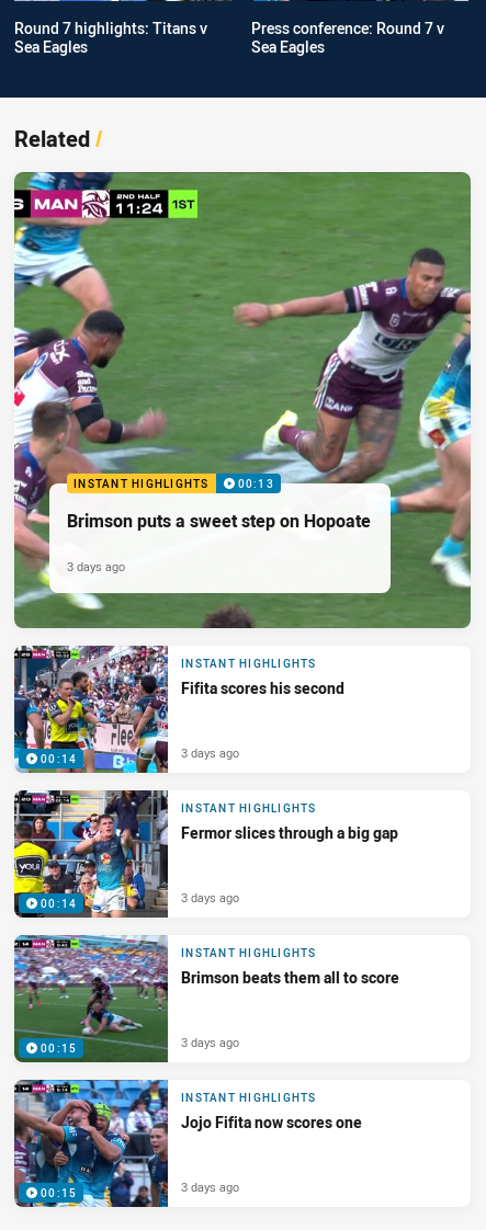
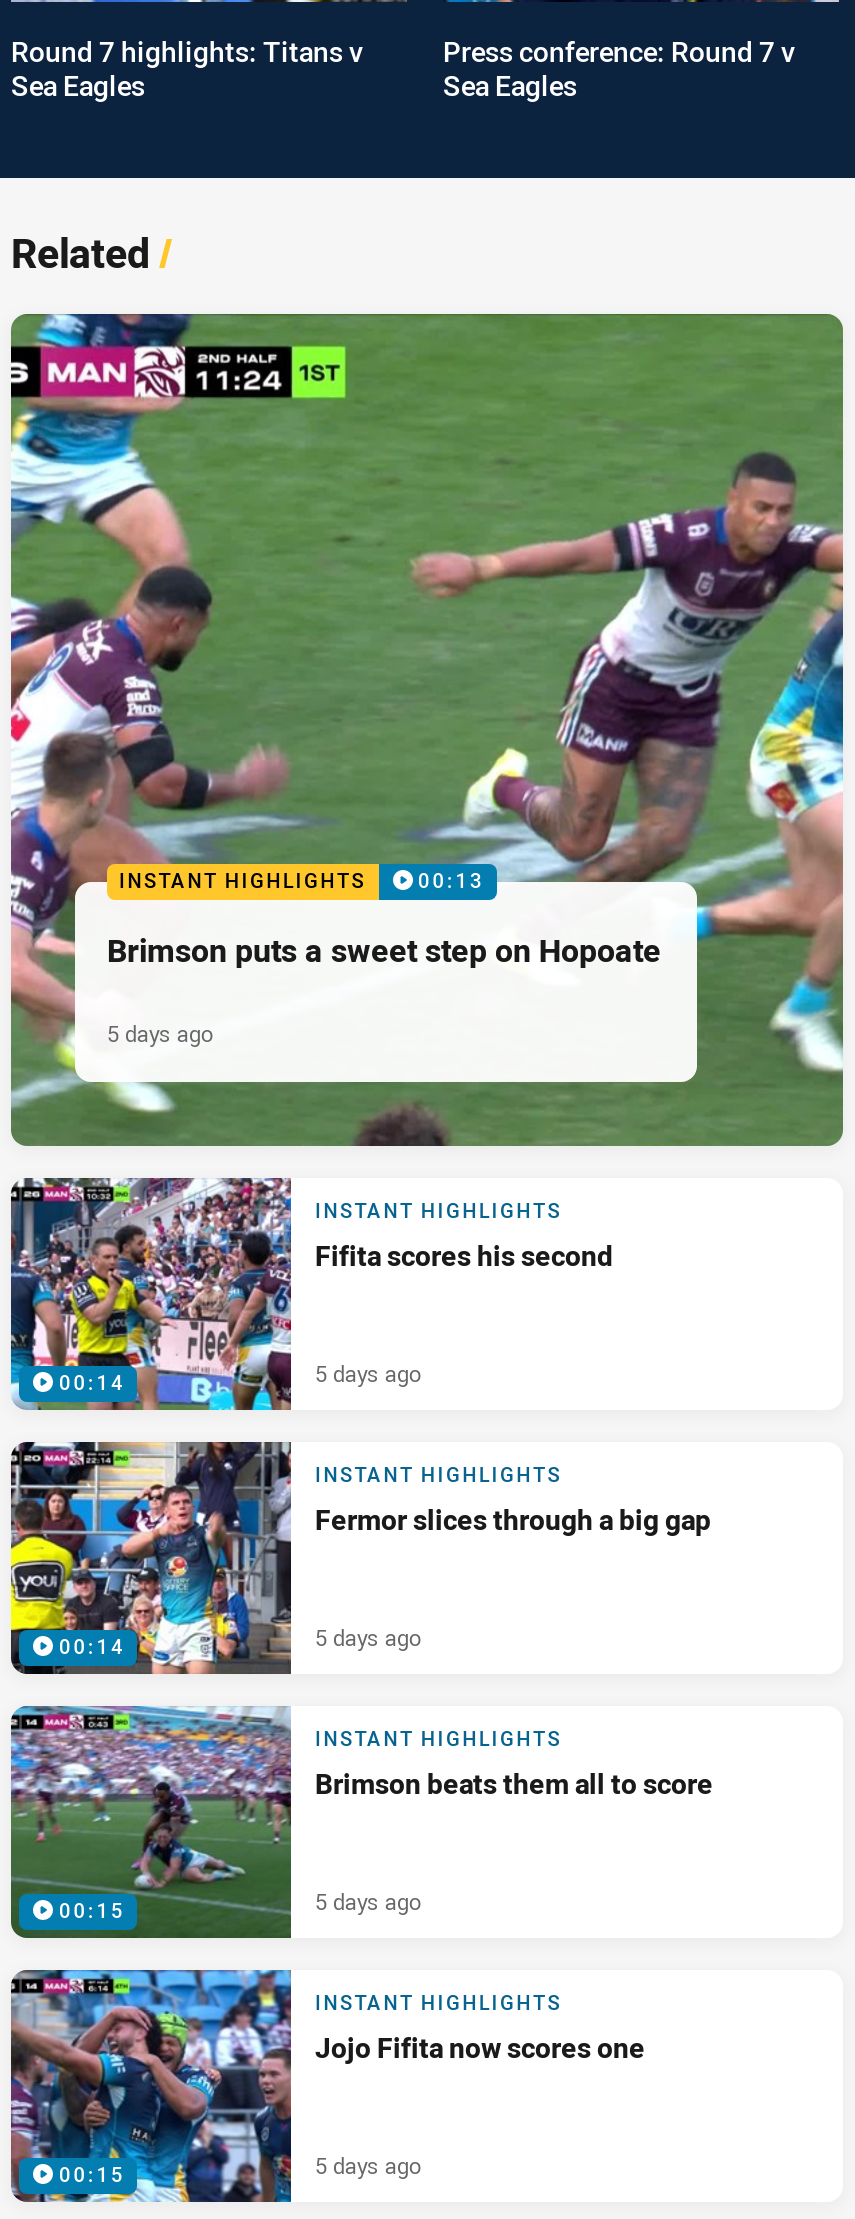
[67,558,125,574] 3 days ago -> [107,1018,213,1048] 5 days ago
[181,744,239,761] 3 days ago -> [315,1358,421,1388] 5 days ago
[181,889,239,905] 3 days ago -> [315,1622,421,1652] 5 days ago
[181,1034,239,1050] 3 days ago -> [315,1886,421,1916] 5 days ago
[181,1178,239,1195] 3 days ago -> [315,2150,421,2180] 5 days ago

